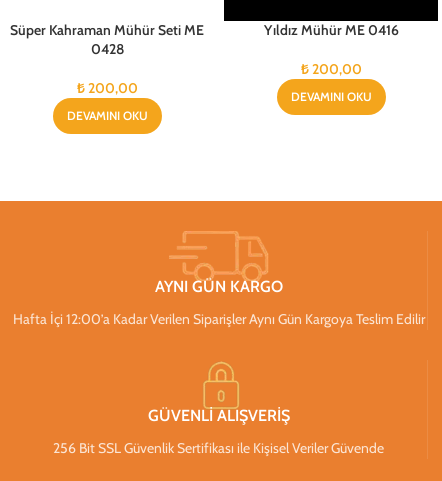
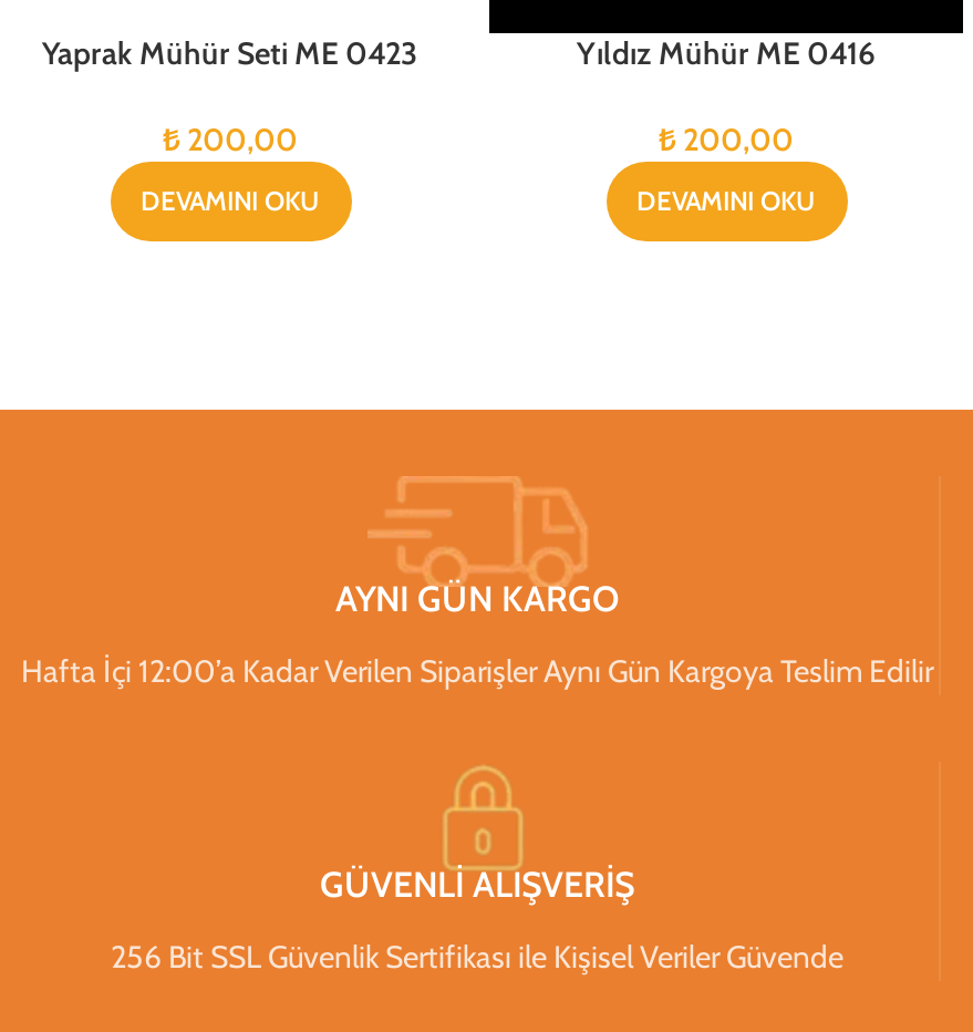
[10,21,204,58] Süper Kahraman Mühür Seti ME | 0428 -> [42,34,418,74] Yaprak Mühür Seti ME 0423

